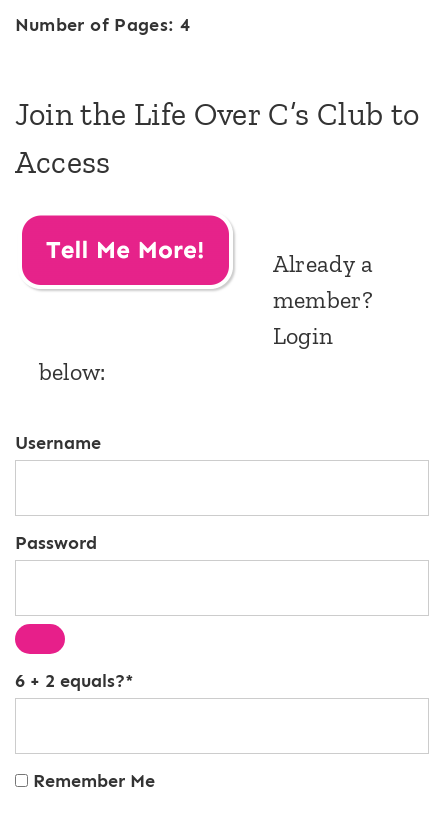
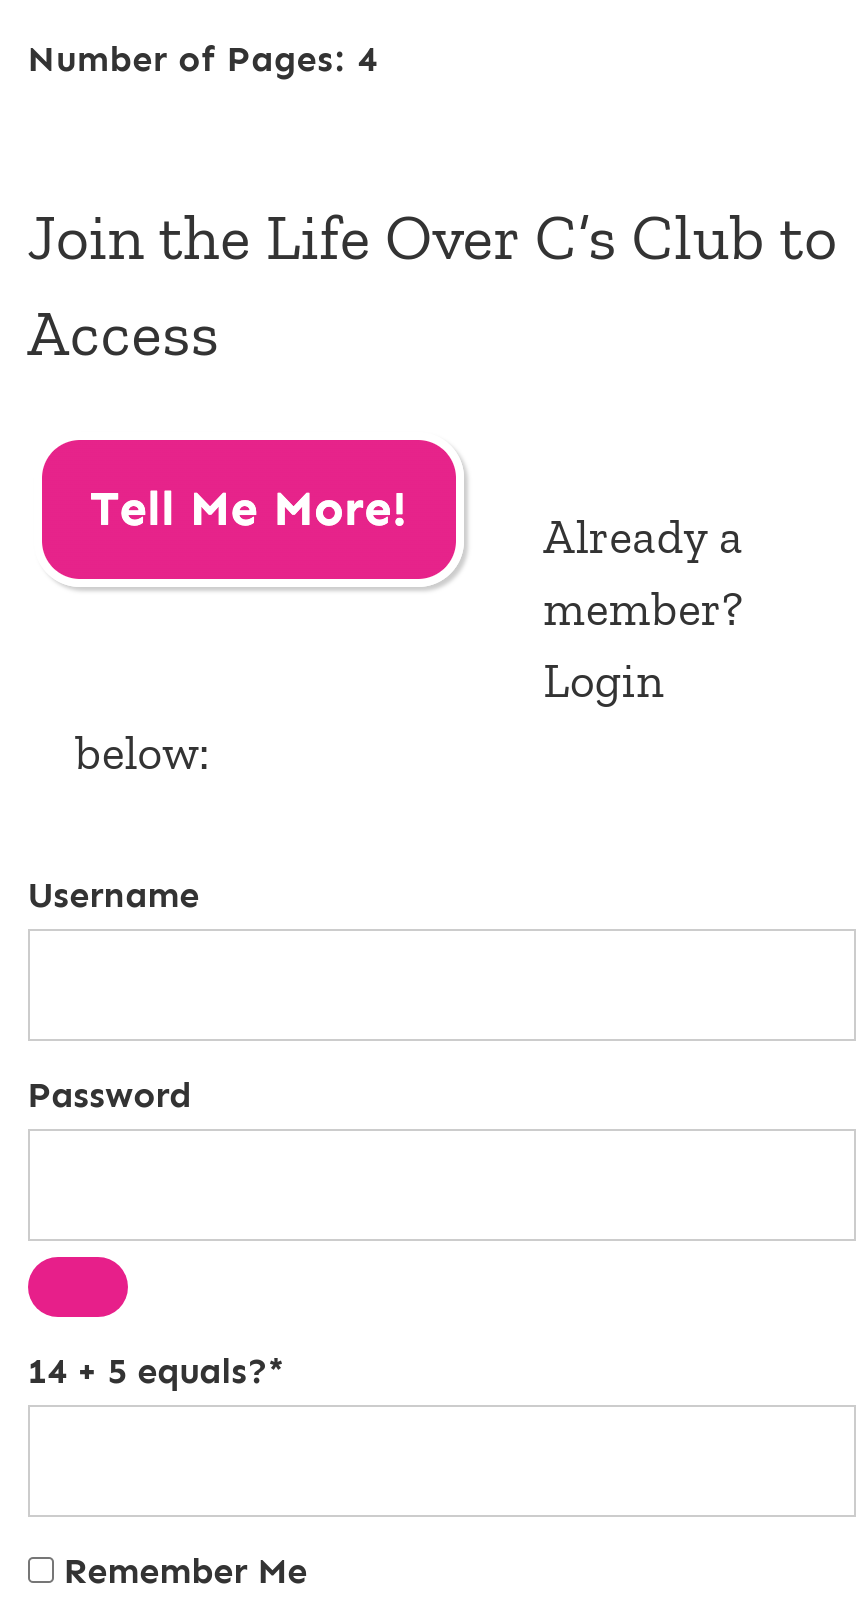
[15,670,134,692] 6 + 2 equals?* -> [27,1349,285,1393] 14 + 5 equals?*

